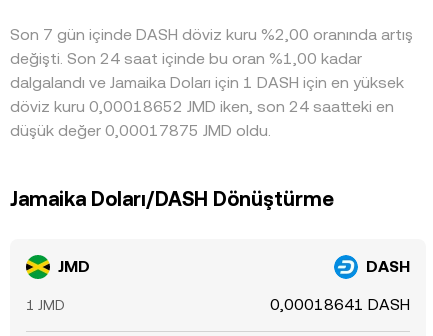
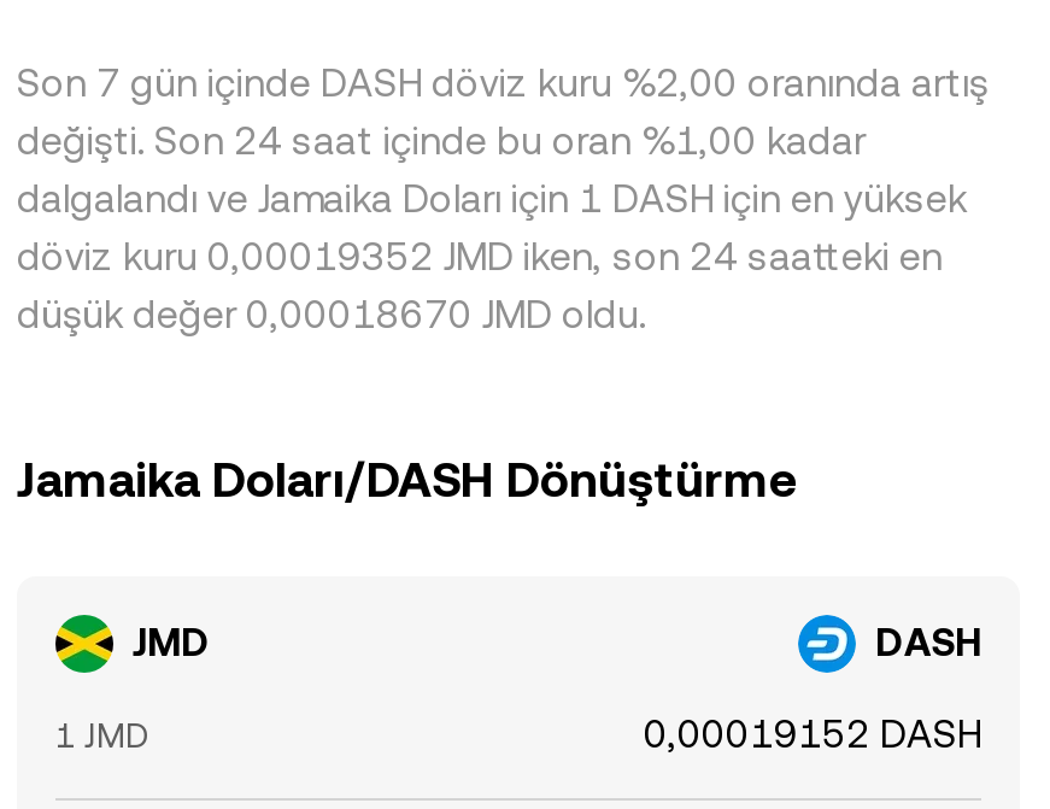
[10,97,394,116] döviz kuru 0,00018652 JMD iken, son 24 saatteki en -> [17,234,943,280] döviz kuru 0,00019352 JMD iken, son 24 saatteki en
[10,121,271,140] düşük değer 0,00017875 JMD oldu. -> [17,292,646,338] düşük değer 0,00018670 JMD oldu.
[270,295,410,314] 0,00018641 DASH -> [644,711,981,757] 0,00019152 DASH

